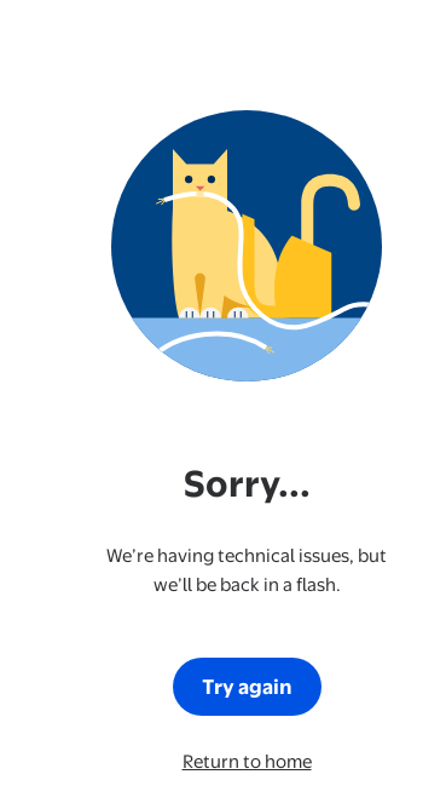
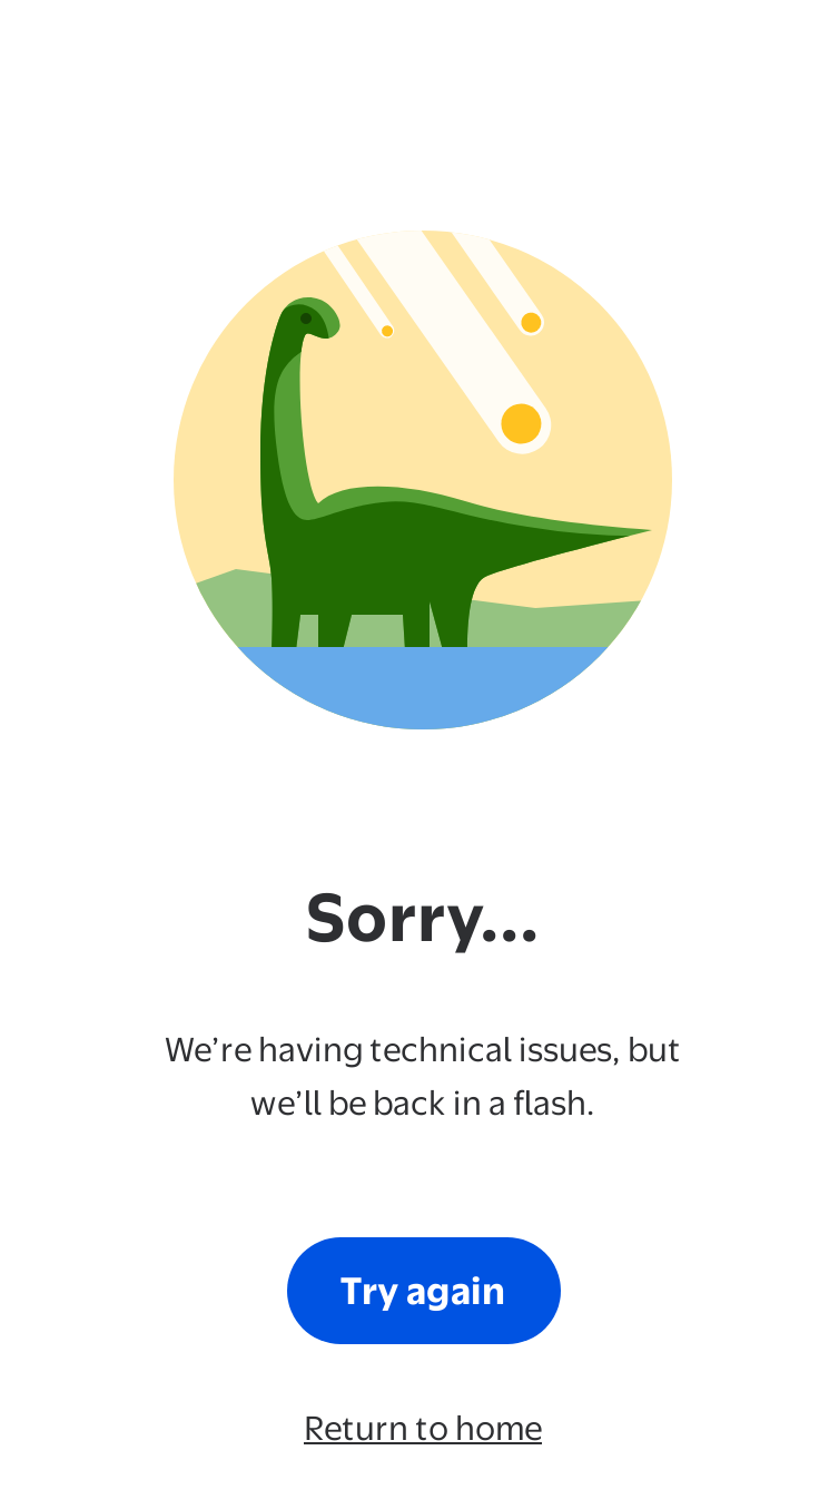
[110,109,383,355] [image] -> [174,231,672,678] [image]

